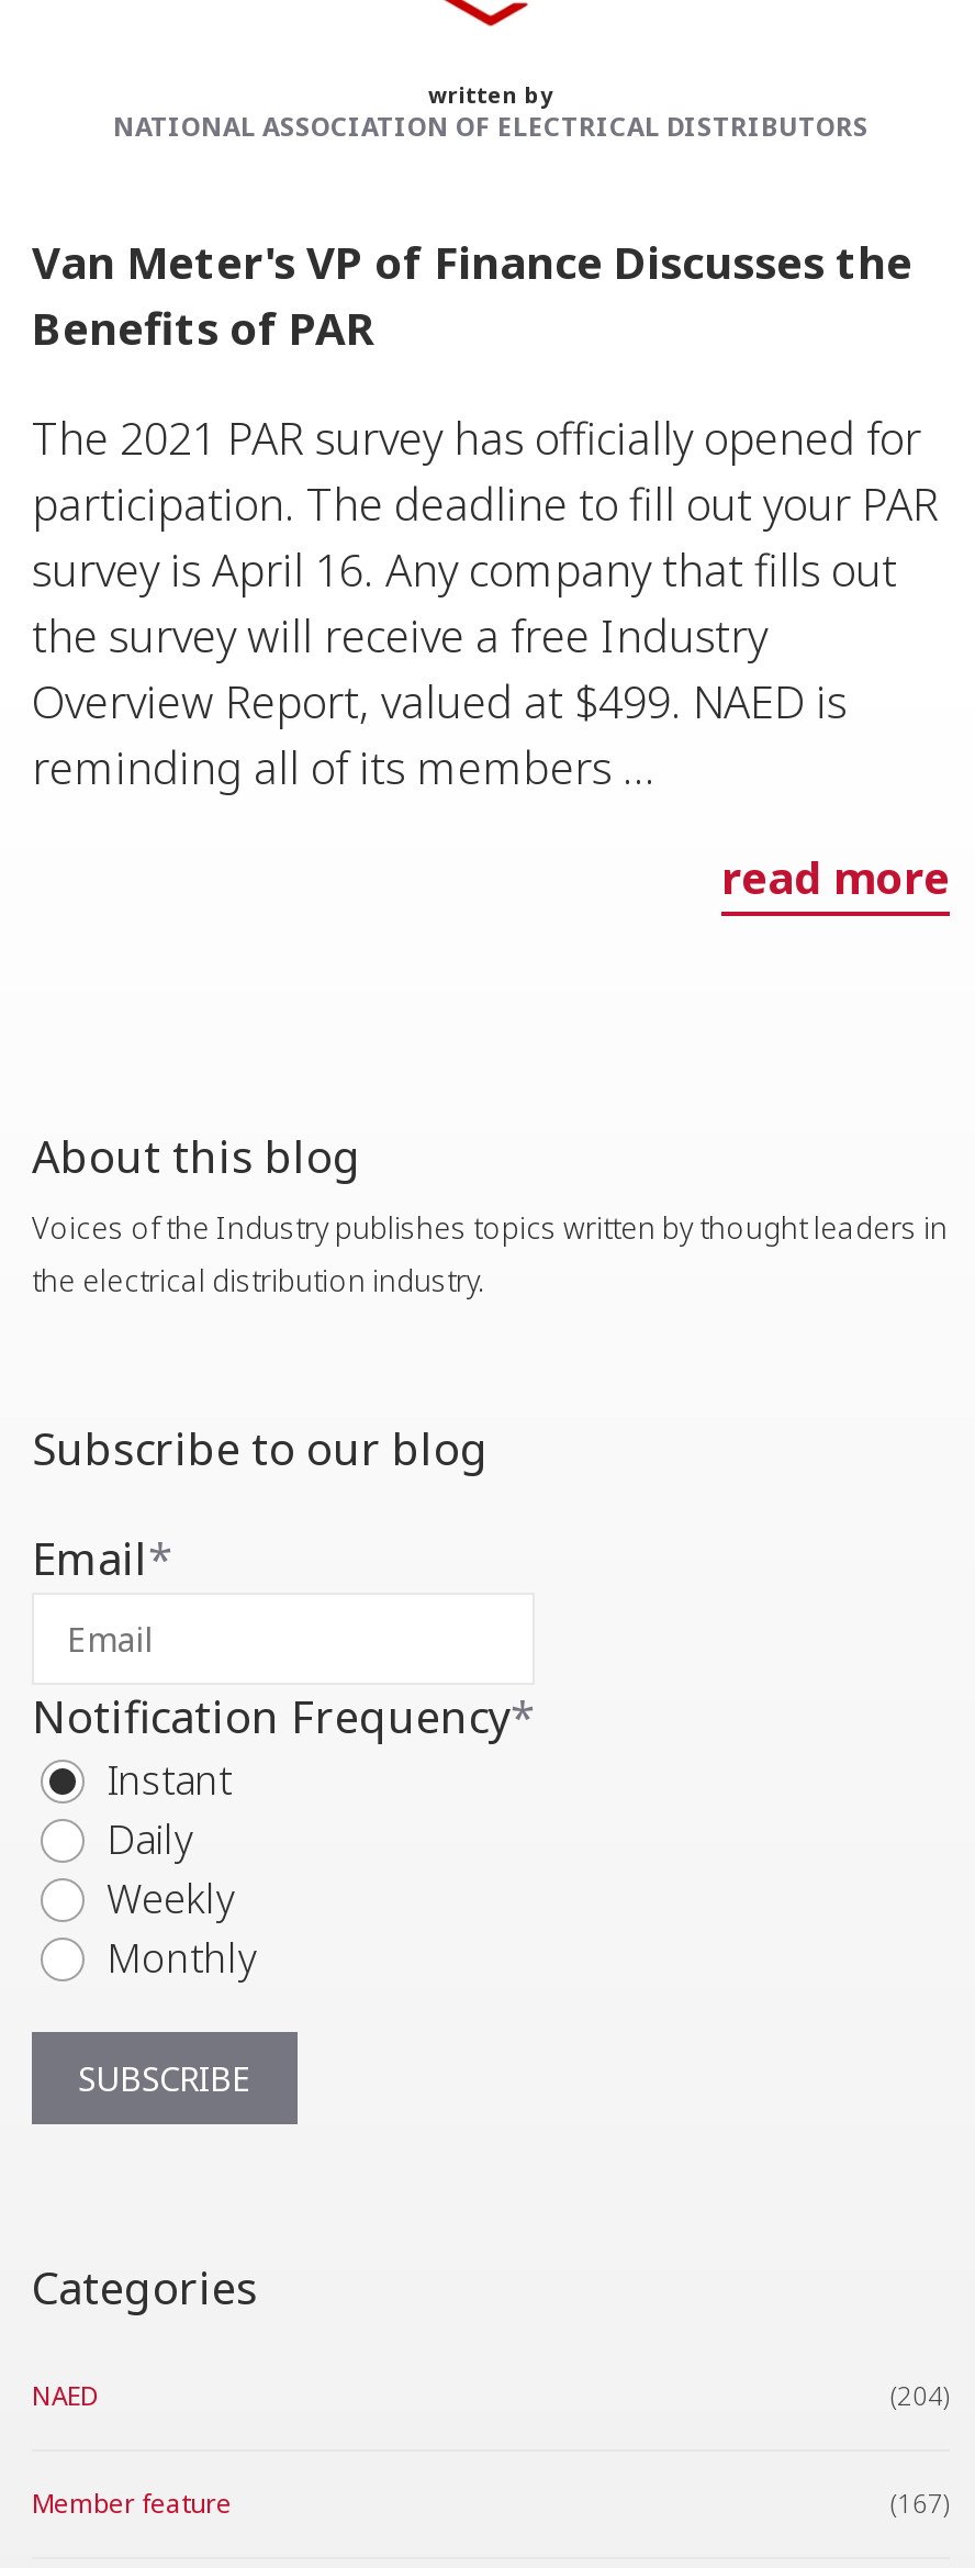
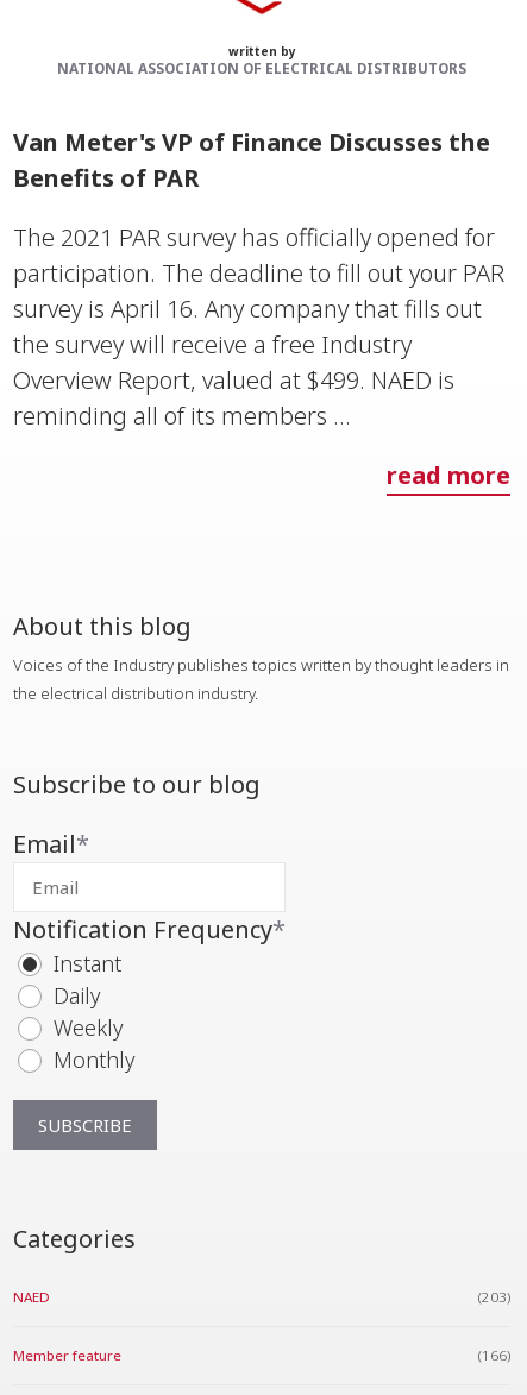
[890,2379,950,2412] (204) -> [478,1288,510,1306] (203)
[890,2487,950,2520] (167) -> [478,1346,510,1364] (166)

